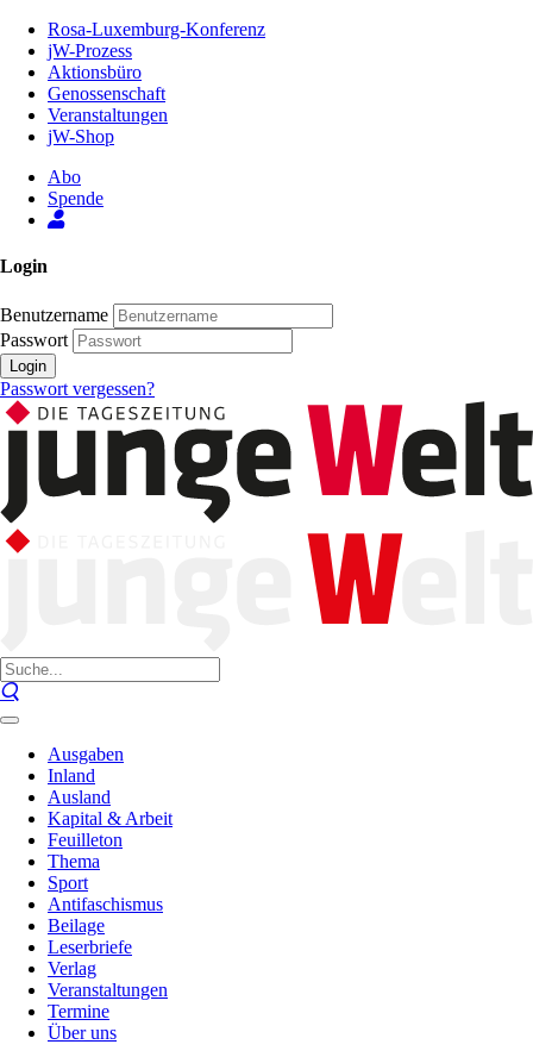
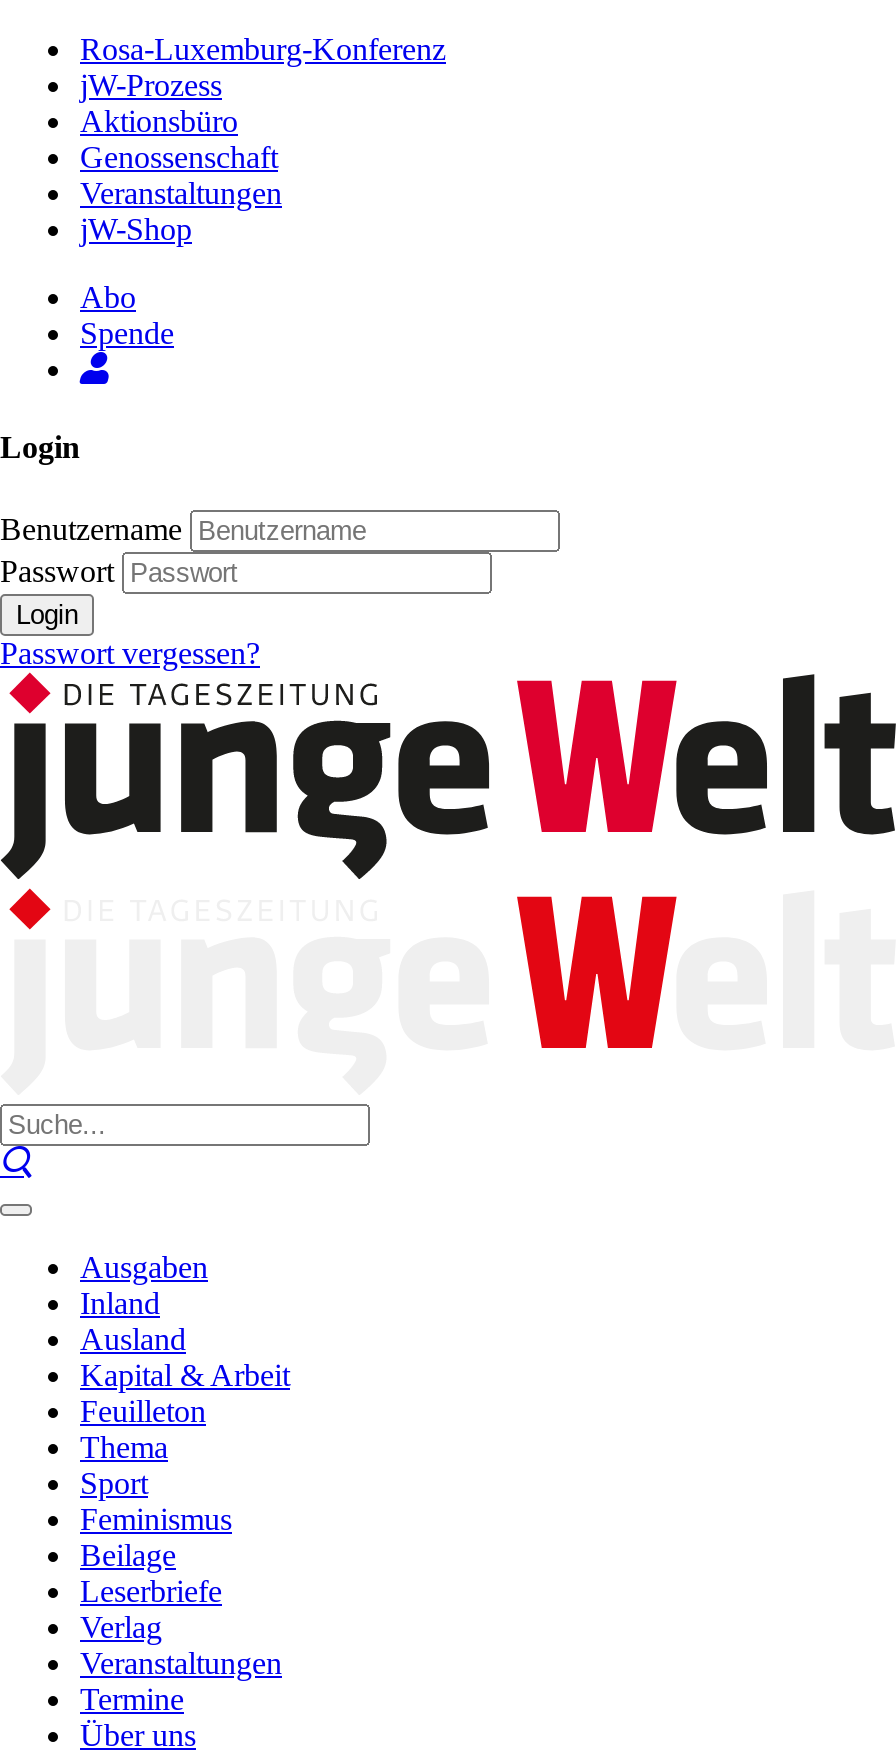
[48,894,163,914] Antifaschismus -> [80,1502,232,1536] Feminismus

